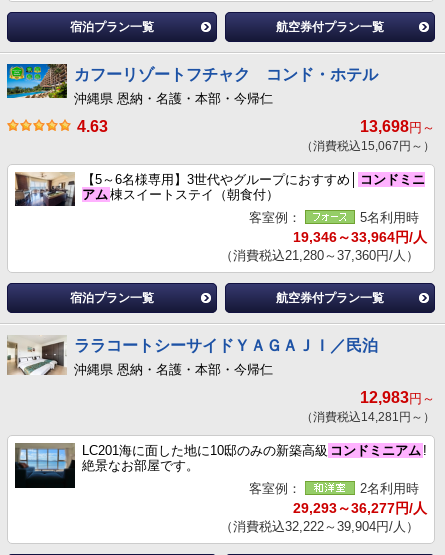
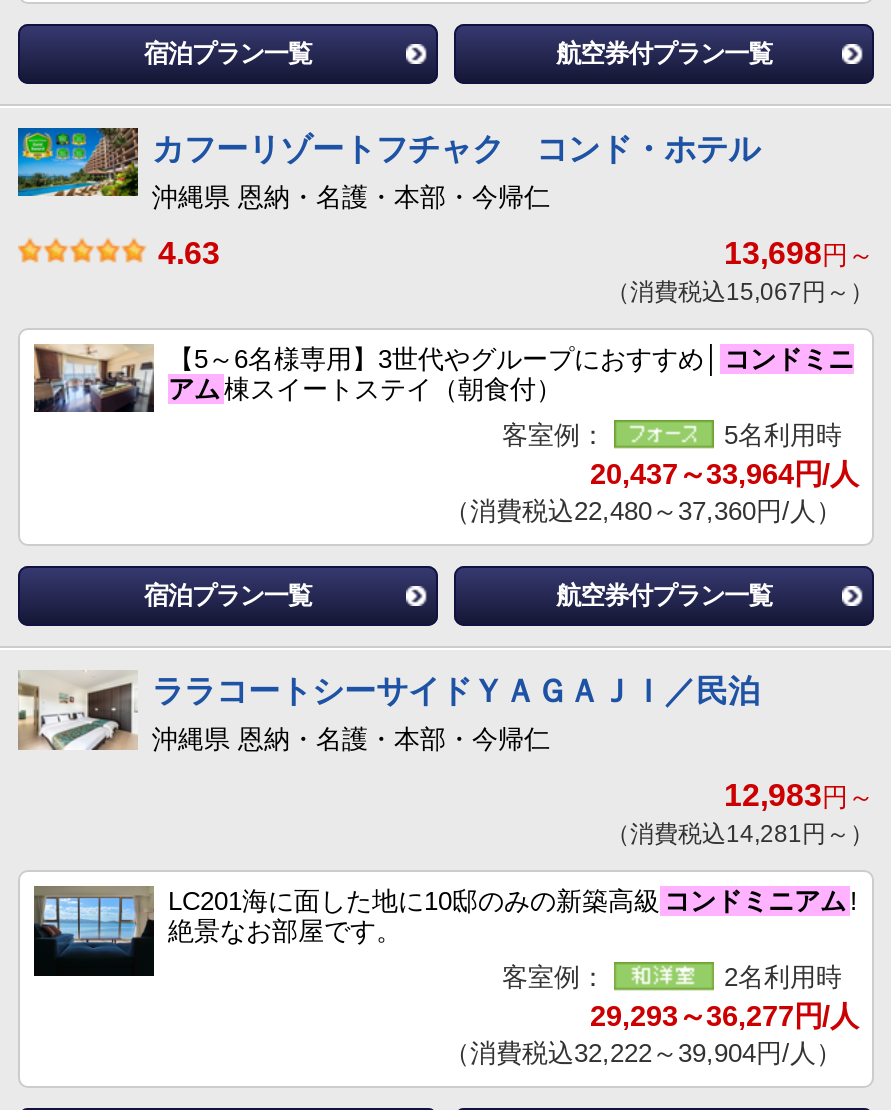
[293,229,427,245] 19,346～33,964円/人 -> [590,458,858,490] 20,437～33,964円/人
[220,248,419,263] （消費税込21,280～37,360円/人） -> [444,496,842,526] （消費税込22,480～37,360円/人）

